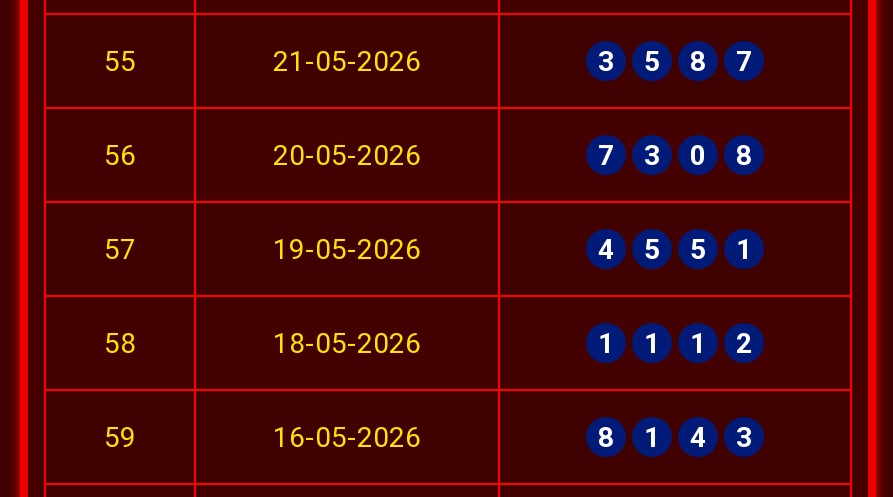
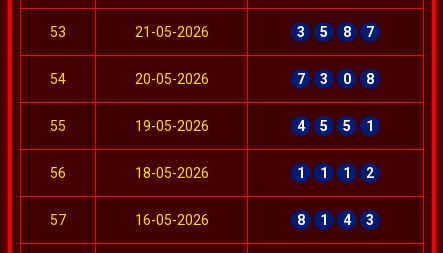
[104,45,136,77] 55 -> [50,24,66,40] 53
[104,139,136,171] 56 -> [50,71,66,87] 54
[104,233,136,265] 57 -> [50,118,66,134] 55
[104,327,136,359] 58 -> [50,165,66,181] 56
[104,421,136,453] 59 -> [50,212,66,228] 57

